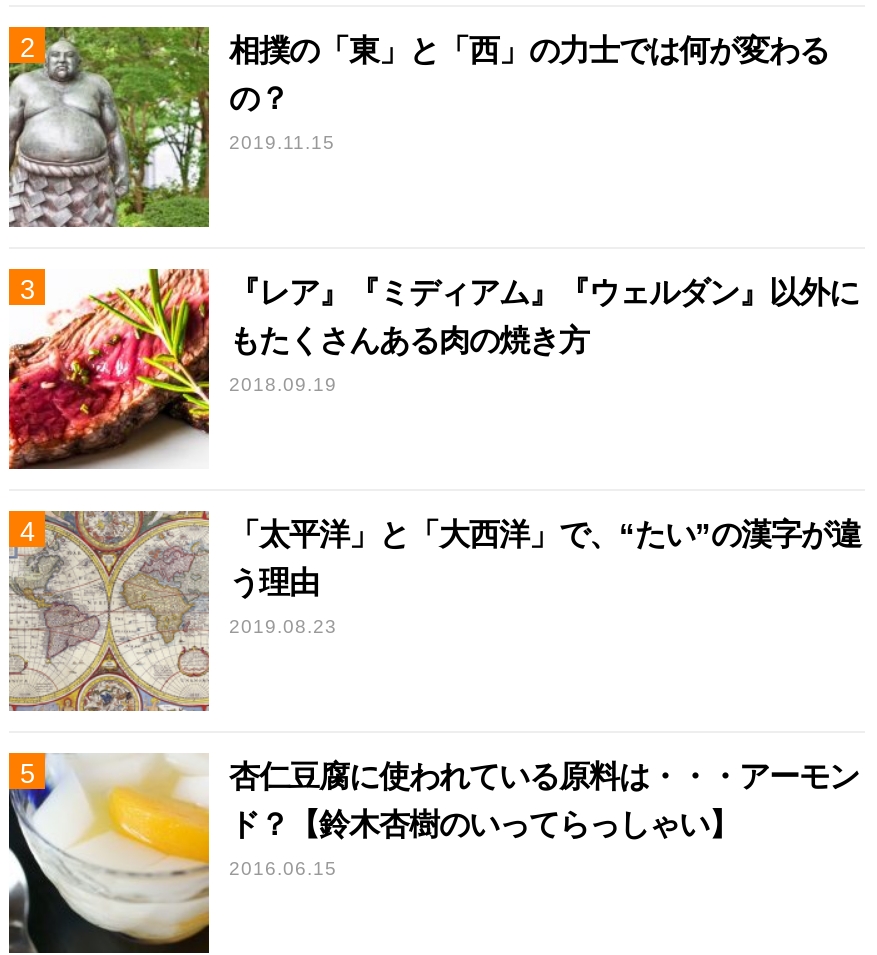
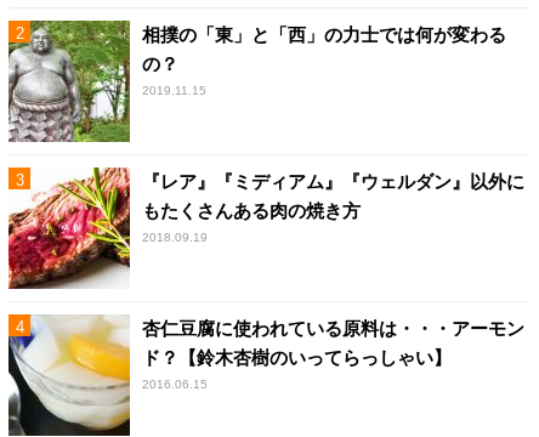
[9,511,861,713] [image] | 「太平洋」と「大西洋」で、“たい”の漢字が違 | う理由 | 2019.08.23 -> none

